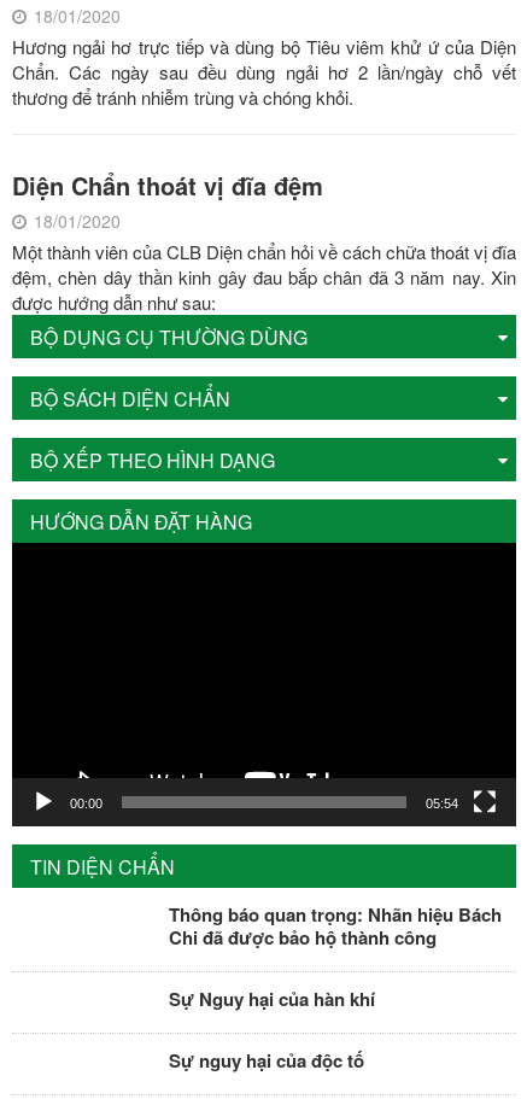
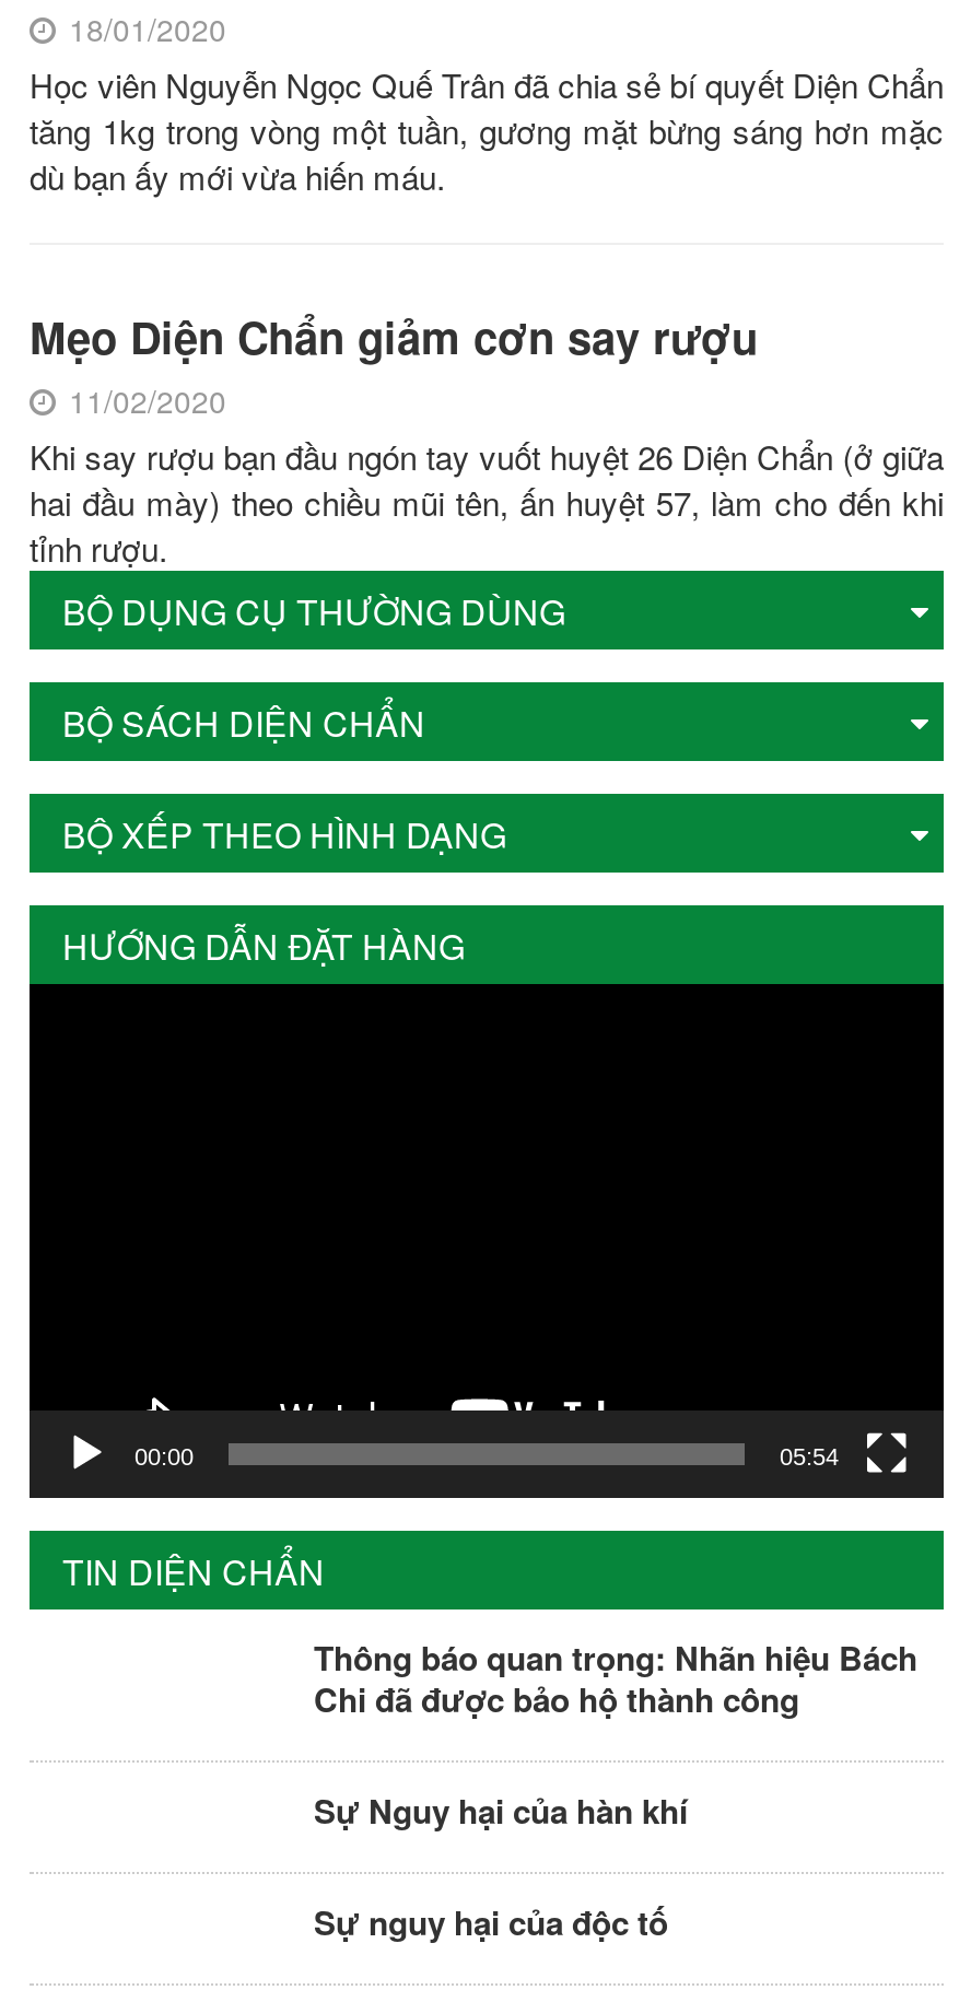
[12,34,516,110] Hương ngải hơ trực tiếp và dùng bộ Tiêu viêm khử ứ của Diện | Chẩn. Các ngày sau đều dùng ngải hơ 2 lần/ngày chỗ vết | thương để tránh nhiễm trùng và chóng khỏi. -> [30,61,944,199] Học viên Nguyễn Ngọc Quế Trân đã chia sẻ bí quyết Diện Chẩn | tăng 1kg trong vòng một tuần, gương mặt bừng sáng hơn mặc | dù bạn ấy mới vừa hiến máu.
[12,168,516,315] Diện Chẩn thoát vị đĩa đệm | 18/01/2020 | Một thành viên của CLB Diện chẩn hỏi về cách chữa thoát vị đĩa | đệm, chèn dây thần kinh gây đau bắp chân đã 3 năm nay. Xin | được hướng dẫn như sau: -> [30,304,944,571] Mẹo Diện Chẩn giảm cơn say rượu | 11/02/2020 | Khi say rượu bạn đầu ngón tay vuốt huyệt 26 Diện Chẩn (ở giữa | hai đầu mày) theo chiều mũi tên, ấn huyệt 57, làm cho đến khi | tỉnh rượu.

